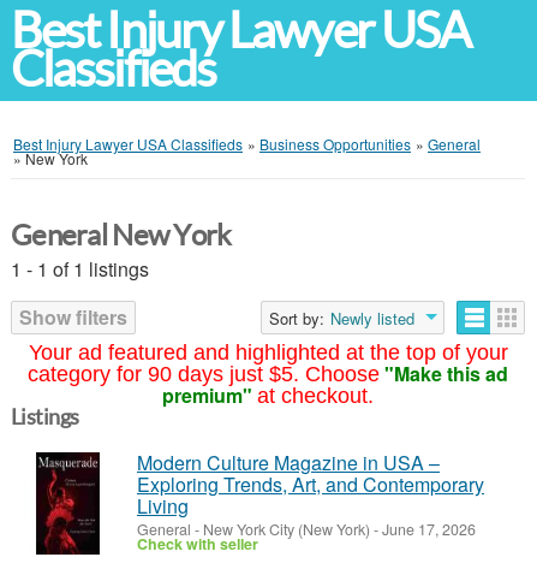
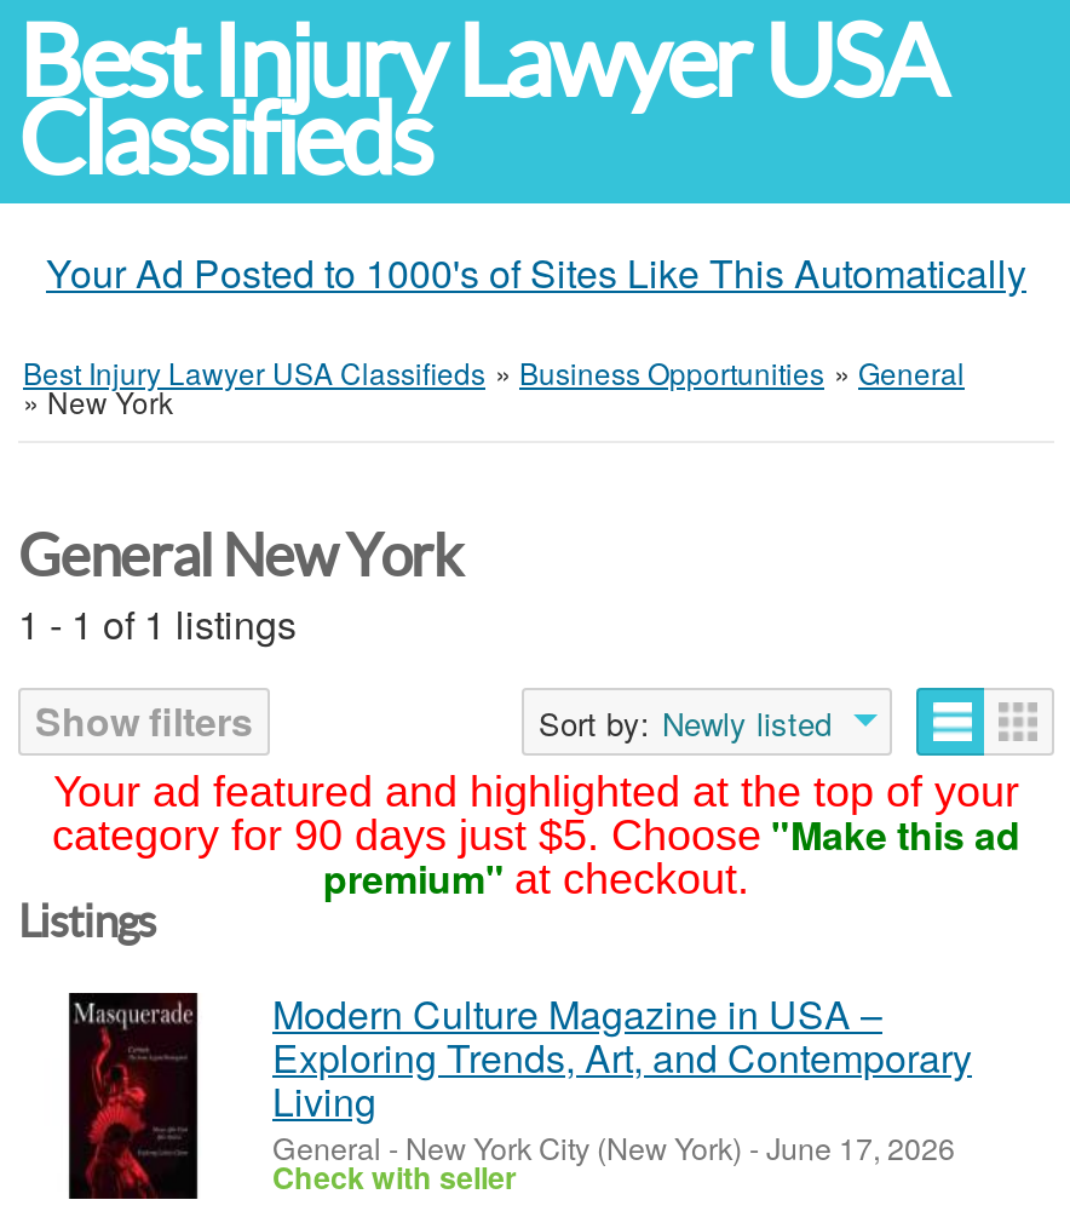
none -> [46,245,1026,300] Your Ad Posted to 1000's of Sites Like This Automatically

